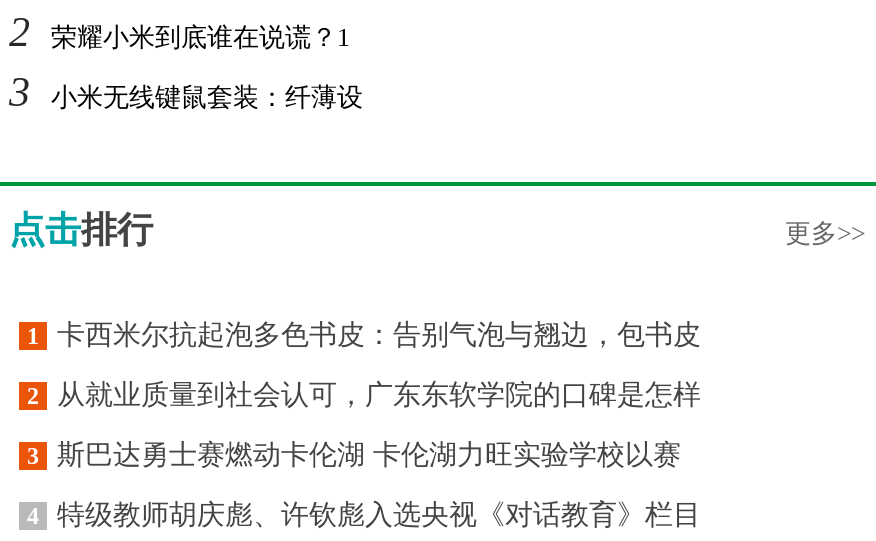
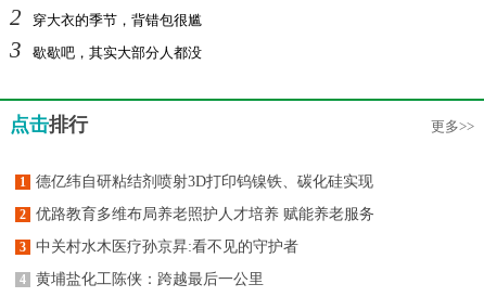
[51,22,351,52] 荣耀小米到底谁在说谎？1 -> [33,12,202,28] 穿大衣的季节，背错包很尴
[51,82,363,112] 小米无线键鼠套装：纤薄设 -> [33,44,202,61] 歇歇吧，其实大部分人都没
[57,320,701,350] 卡西米尔抗起泡多色书皮：告别气泡与翘边，包书皮 -> [36,173,373,190] 德亿纬自研粘结剂喷射3D打印钨镍铁、碳化硅实现
[57,380,701,410] 从就业质量到社会认可，广东东软学院的口碑是怎样 -> [36,206,374,222] 优路教育多维布局养老照护人才培养 赋能养老服务
[57,440,681,470] 斯巴达勇士赛燃动卡伦湖 卡伦湖力旺实验学校以赛 -> [36,238,298,255] 中关村水木医疗孙京昇:看不见的守护者
[57,500,701,530] 特级教师胡庆彪、许钦彪入选央视《对话教育》栏目 -> [36,271,264,287] 黄埔盐化工陈侠：跨越最后一公里

